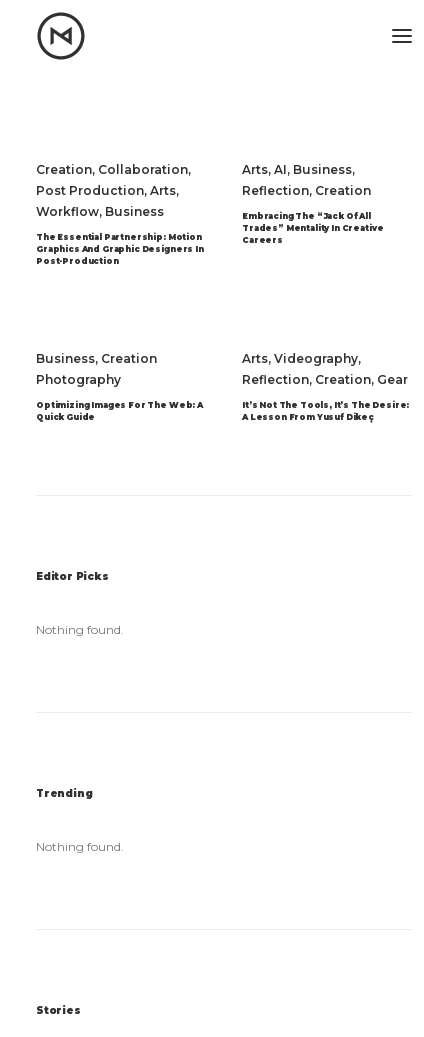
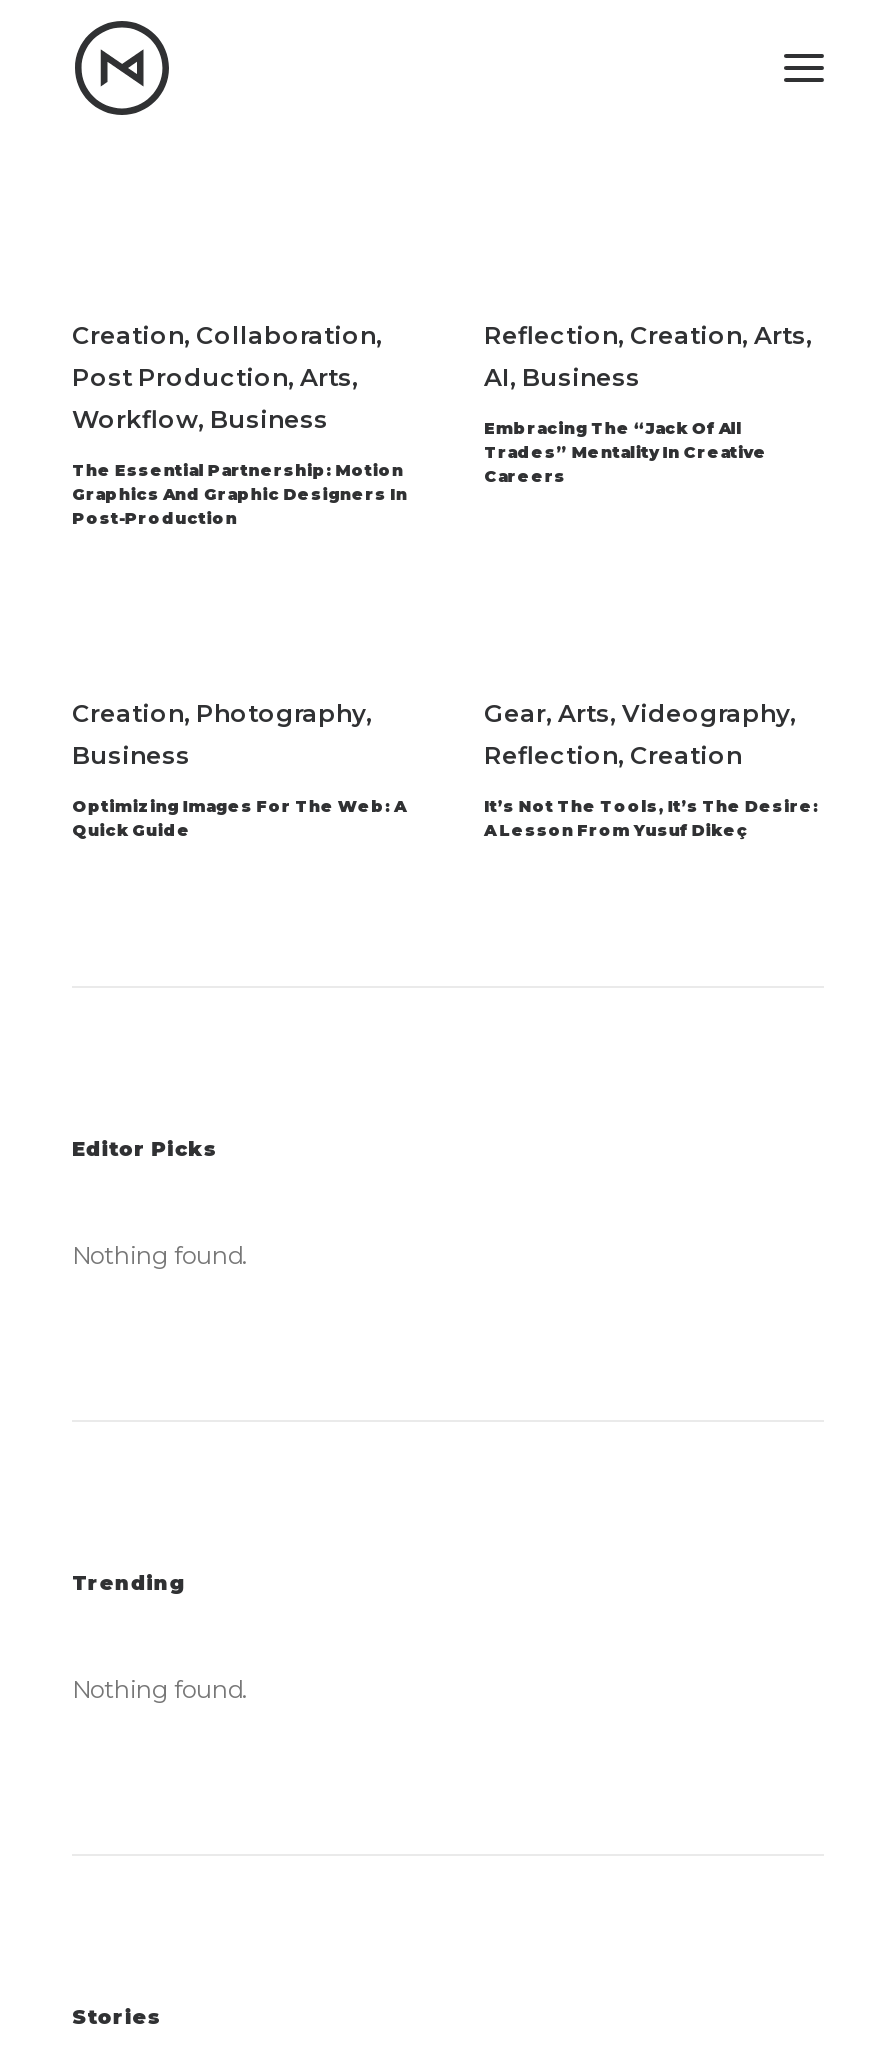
[242,162,355,177] Arts, AI, Business, -> [484,320,812,392] Reflection, Creation, Arts, | AI, Business
moved [242,183,371,198] -> [484,740,742,770]: Reflection, Creation
[36,351,157,387] Business, Creation | Photography -> [72,698,372,770] Creation, Photography, | Business
[242,351,408,387] Arts, Videography, | Reflection, Creation, Gear -> [484,698,796,728] Gear, Arts, Videography,

